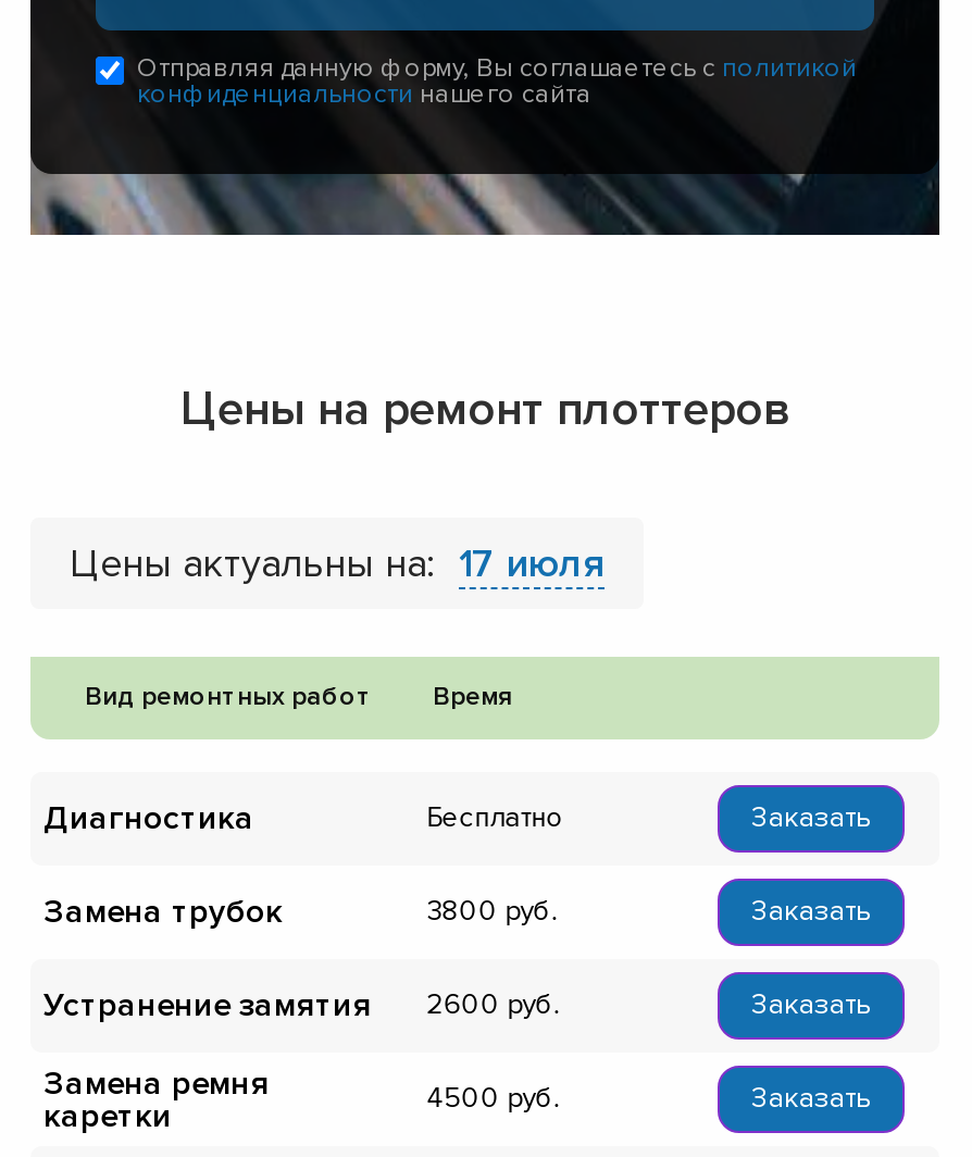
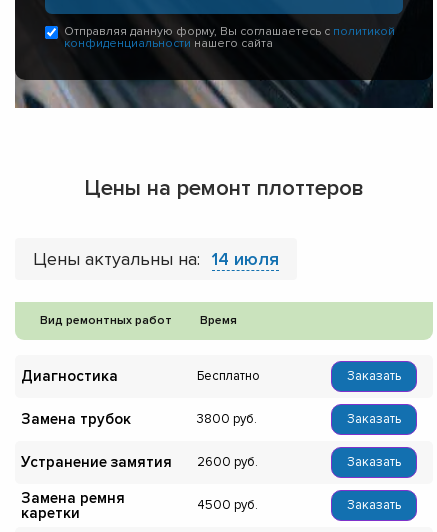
[70,540,605,588] Цены актуальны на: 17 июля -> [33,248,279,270] Цены актуальны на: 14 июля

